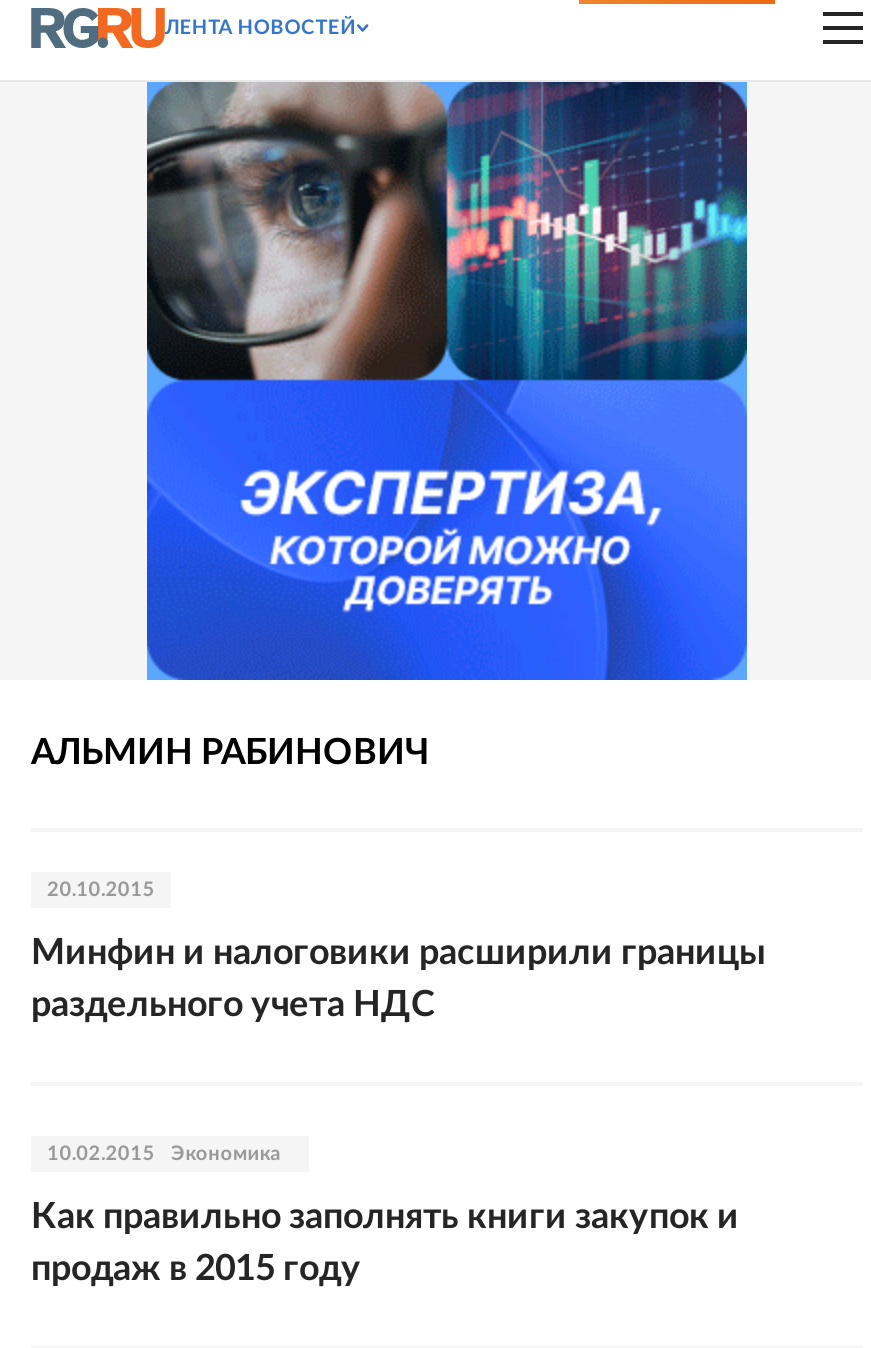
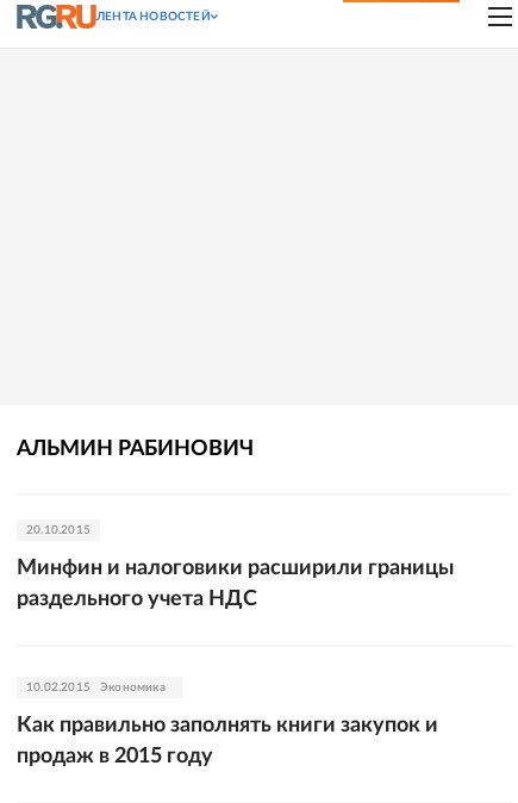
[145,80,749,682] [image] -> none

